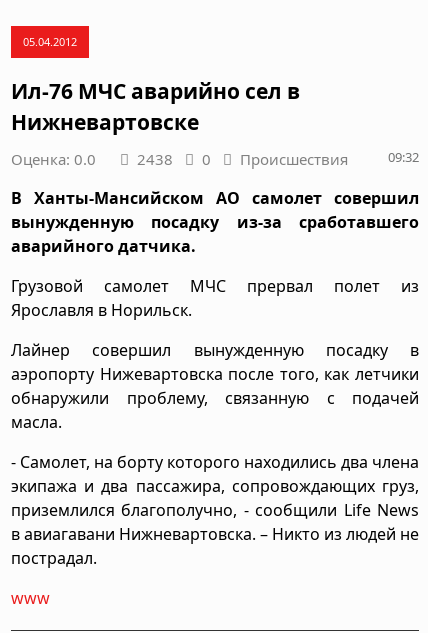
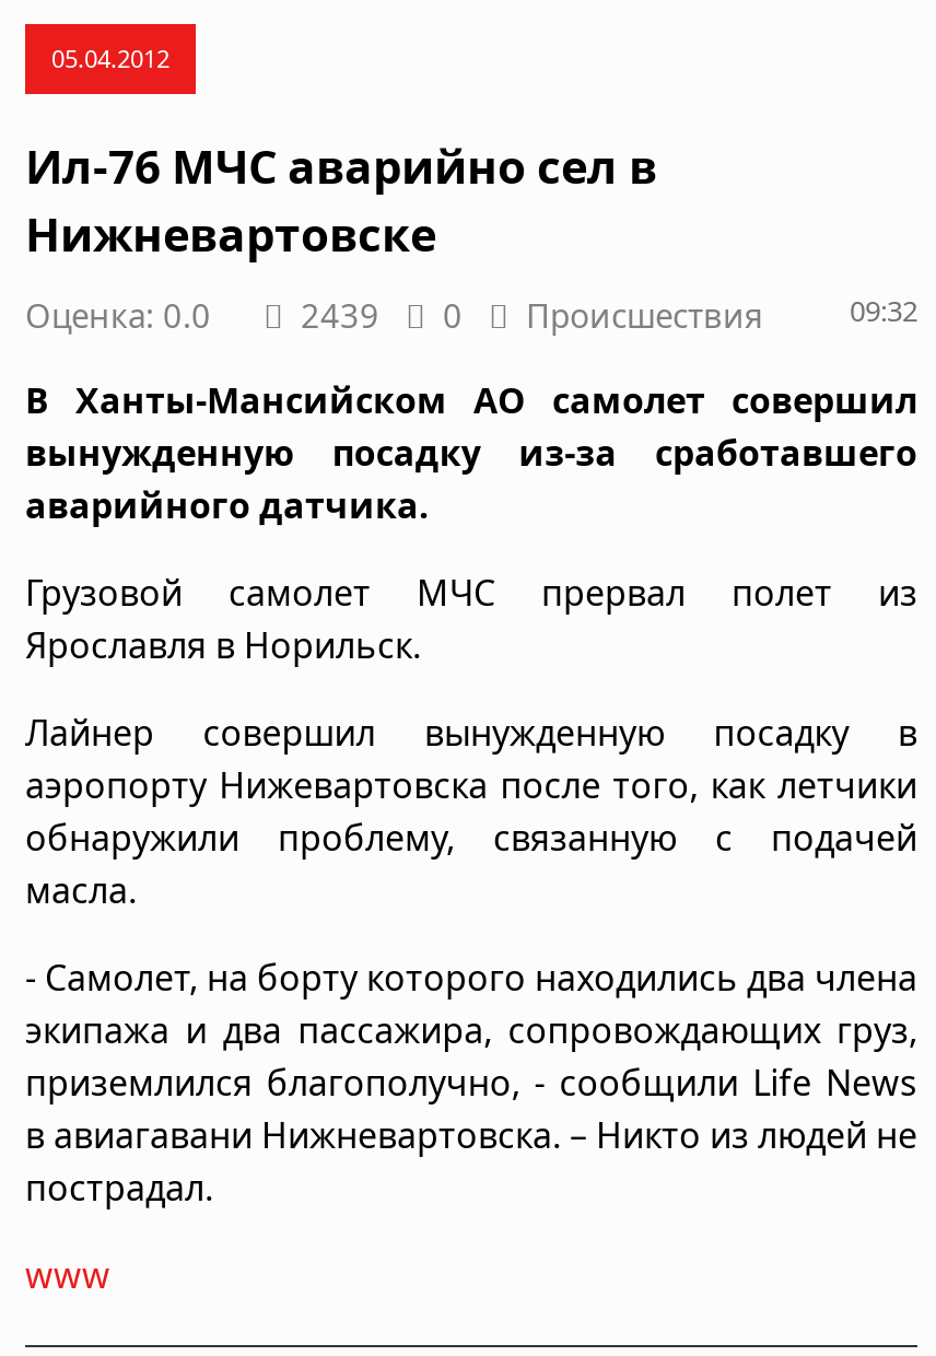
[11,149,348,169] Оценка: 0.0 2438 0 Происшествия -> [25,293,762,337] Оценка: 0.0 2439 0 Происшествия

